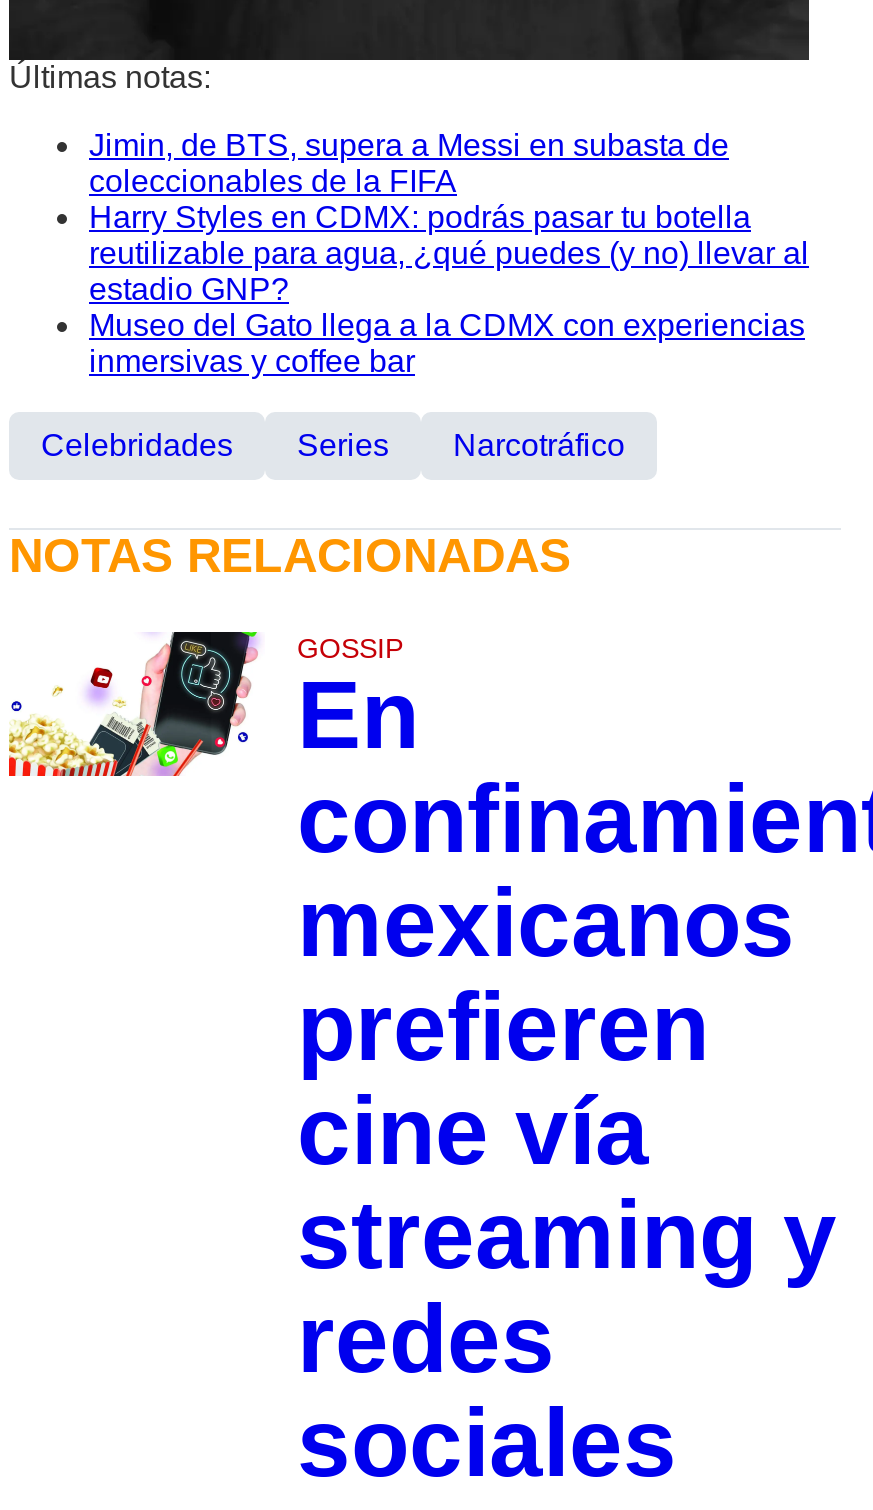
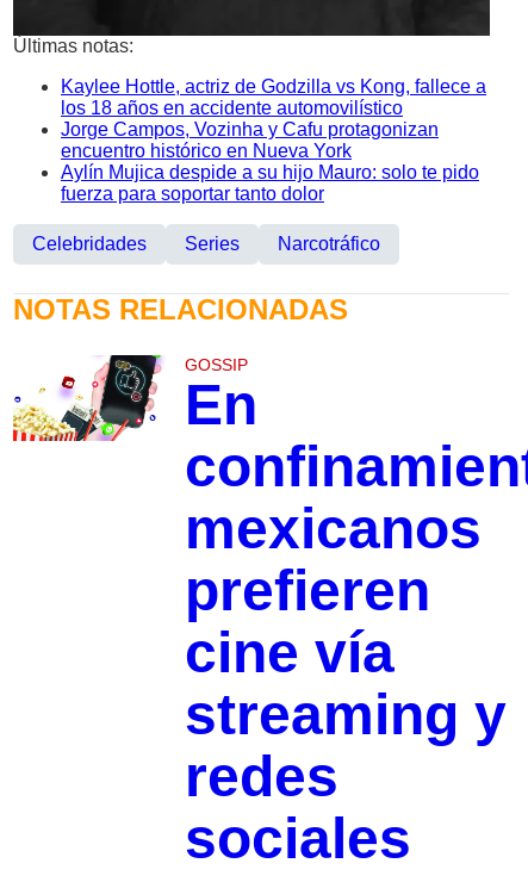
[89,128,809,378] Jimin, de BTS, supera a Messi en subasta de | coleccionables de la FIFA | Harry Styles en CDMX: podrás pasar tu botella | reutilizable para agua, ¿qué puedes (y no) llevar al | estadio GNP? | Museo del Gato llega a la CDMX con experiencias | inmersivas y coffee bar -> [61,77,486,204] Kaylee Hottle, actriz de Godzilla vs Kong, fallece a | los 18 años en accidente automovilístico | Jorge Campos, Vozinha y Cafu protagonizan | encuentro histórico en Nueva York | Aylín Mujica despide a su hijo Mauro: solo te pido | fuerza para soportar tanto dolor

